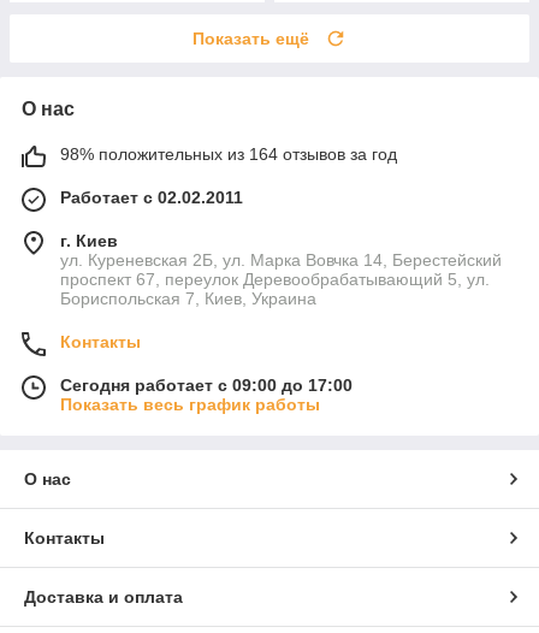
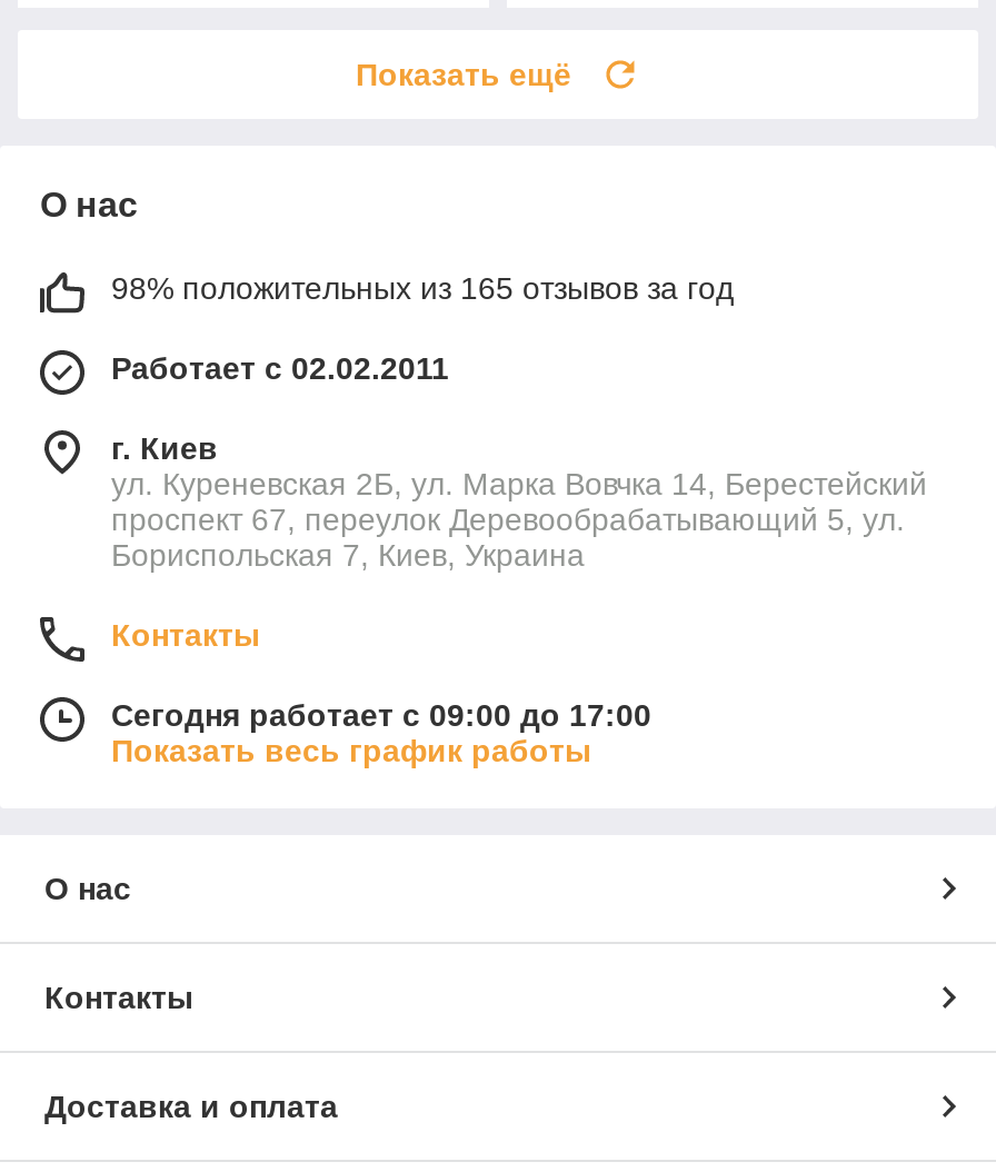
[60,145,397,164] 98% положительных из 164 отзывов за год -> [111,271,734,307] 98% положительных из 165 отзывов за год

